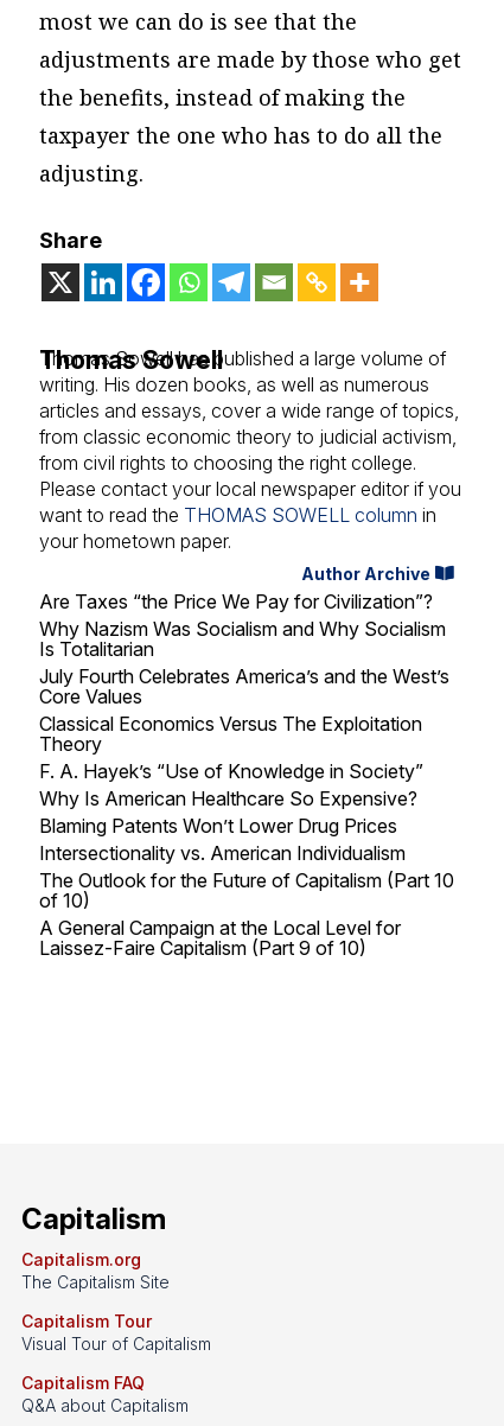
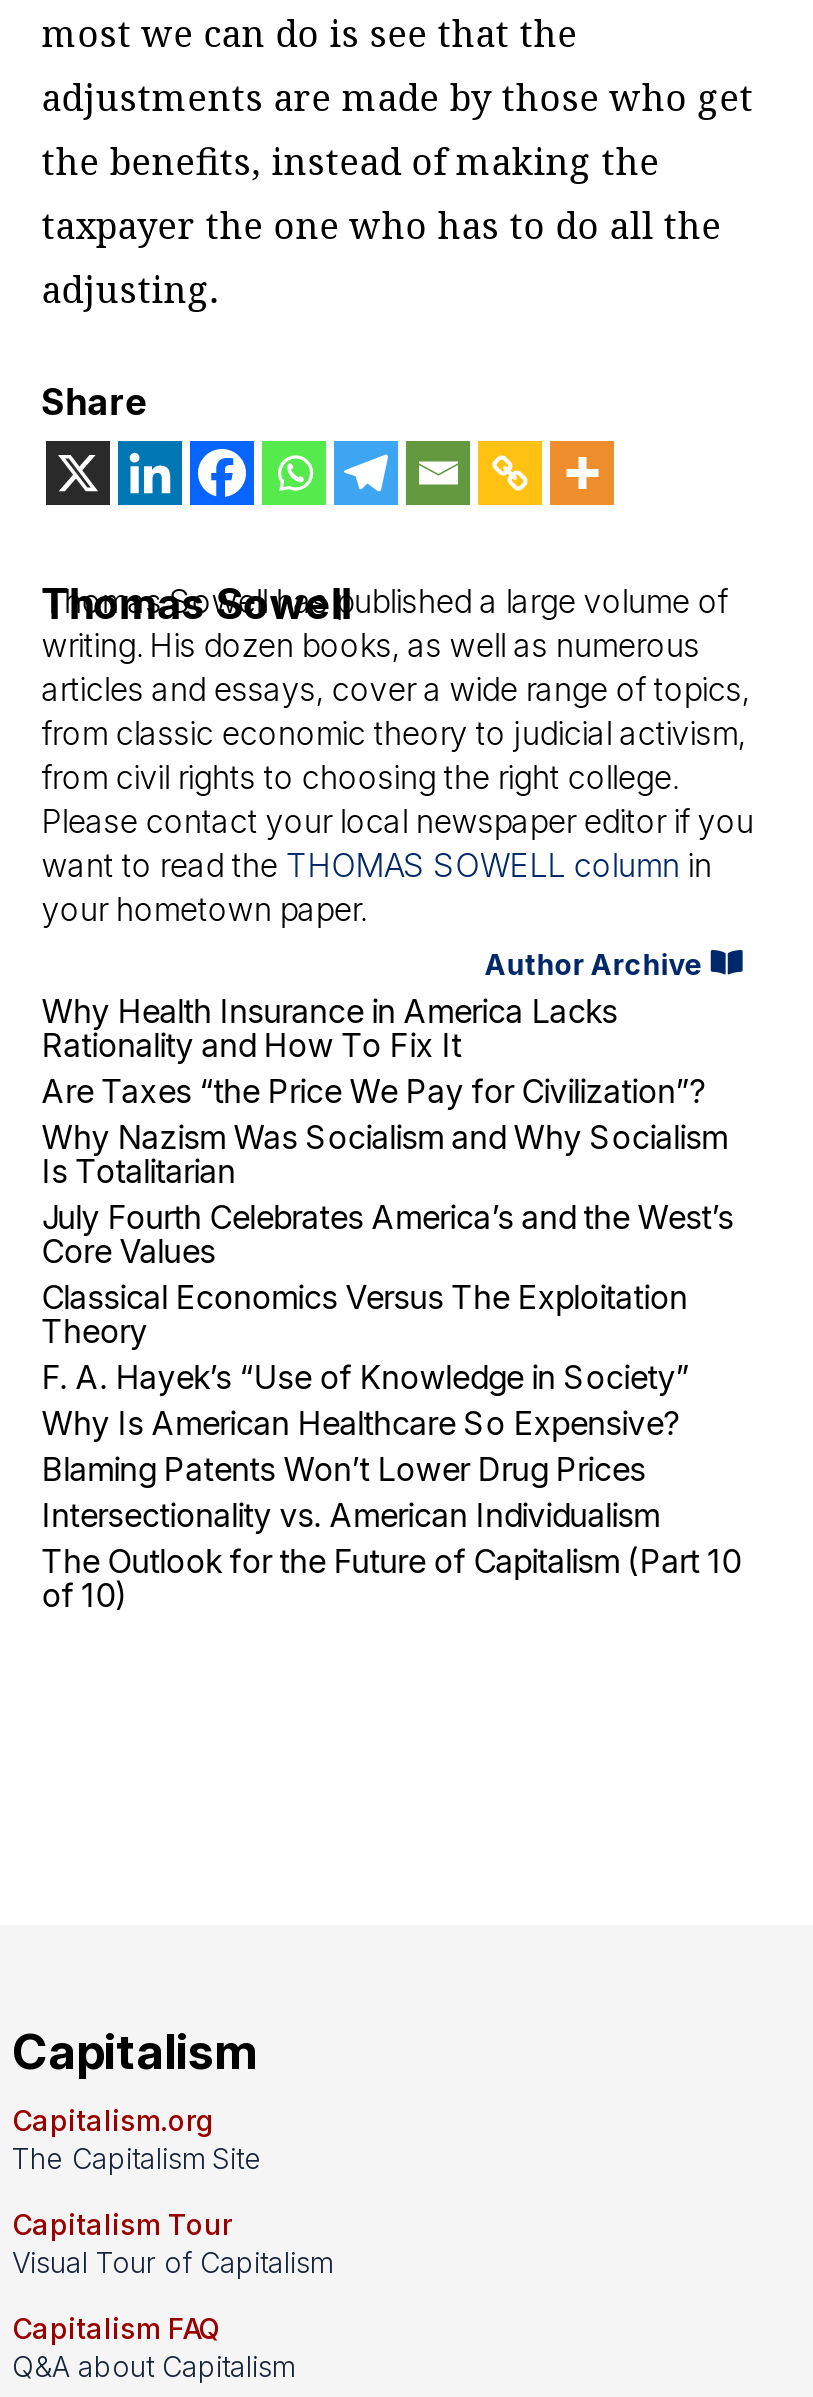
none -> [42,990,618,1064] Why Health Insurance in America Lacks | Rationality and How To Fix It
moved [39,589,454,912] -> [42,1070,742,1614]: Are Taxes “the Price We Pay for Civilization”? | Why Nazism Was Socialism and Why Socialism | Is Totalitarian | ... | The Outlook for the Future of Capitalism (Part 10 | of 10)
[39,916,401,959] A General Campaign at the Local Level for | Laissez-Faire Capitalism (Part 9 of 10) -> none

